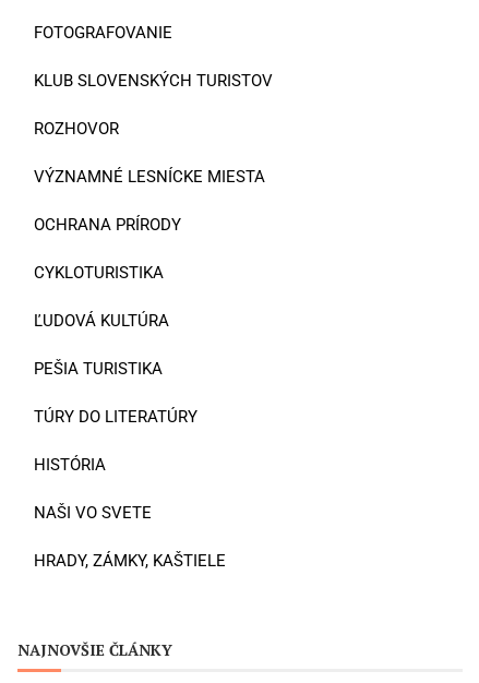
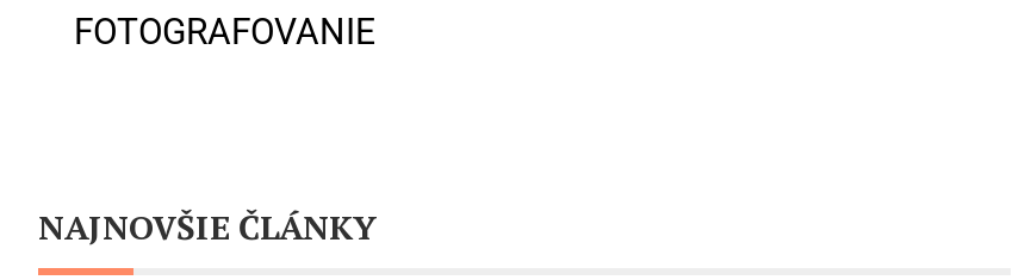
[34,71,273,571] KLUB SLOVENSKÝCH TURISTOV | ROZHOVOR | VÝZNAMNÉ LESNÍCKE MIESTA | OCHRANA PRÍRODY | CYKLOTURISTIKA | ĽUDOVÁ KULTÚRA | PEŠIA TURISTIKA | TÚRY DO LITERATÚRY | HISTÓRIA | NAŠI VO SVETE | HRADY, ZÁMKY, KAŠTIELE -> none

